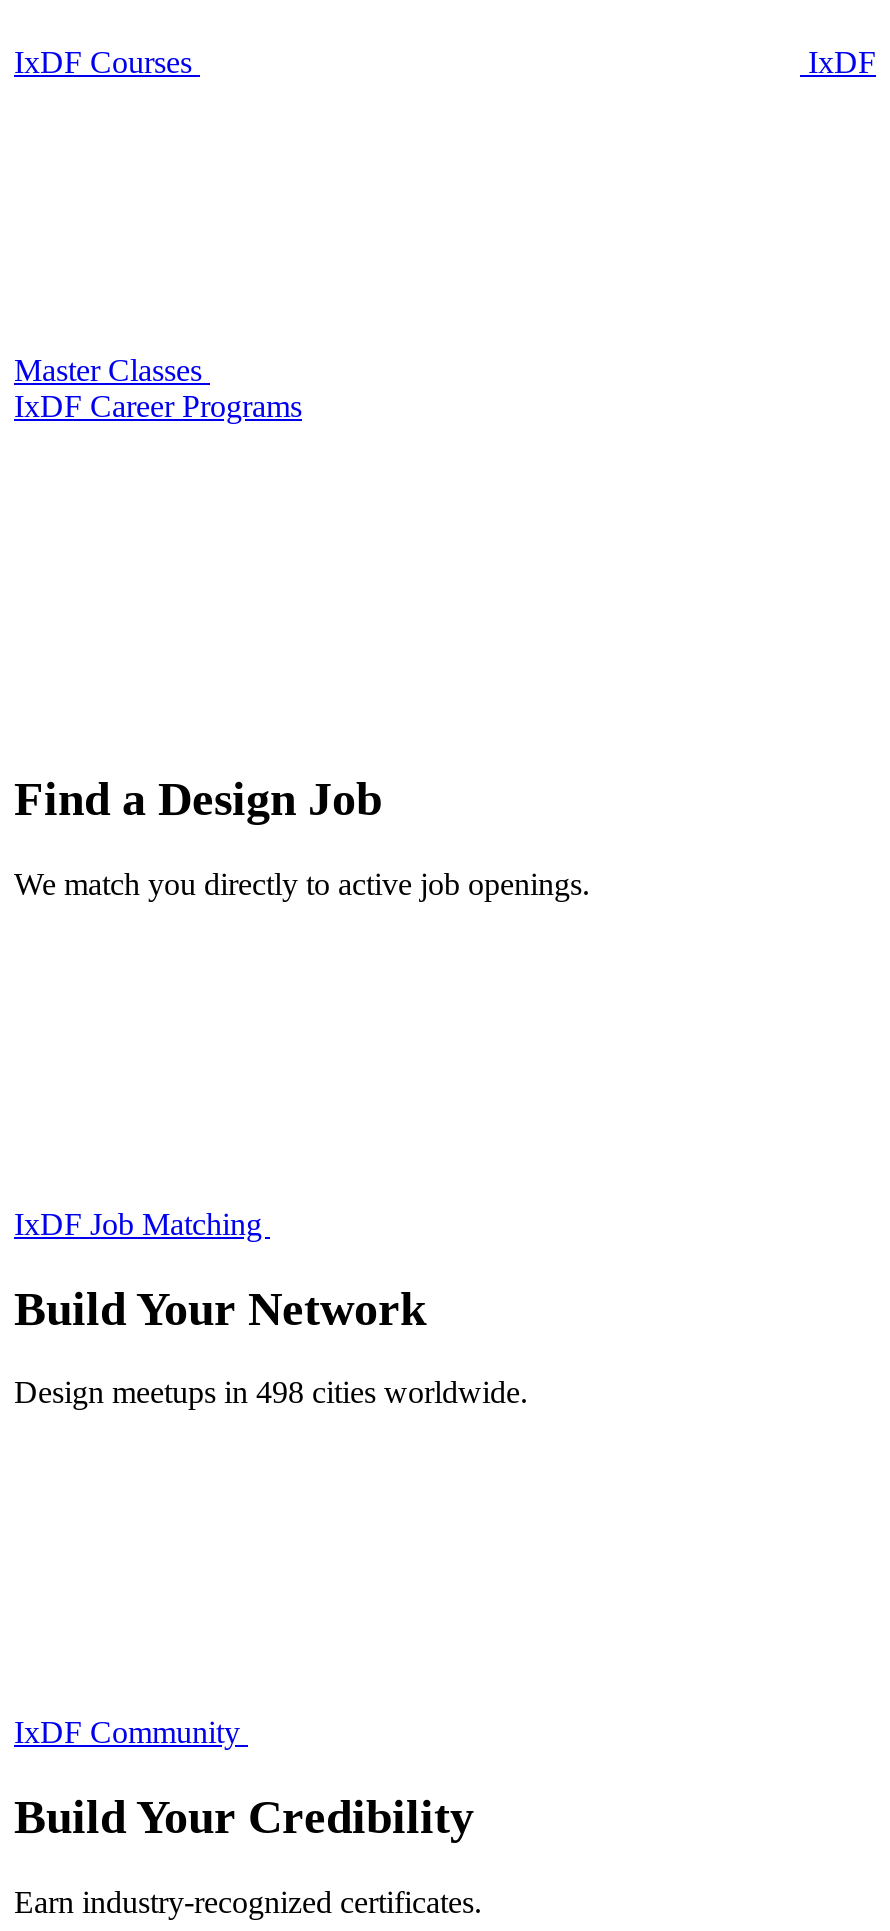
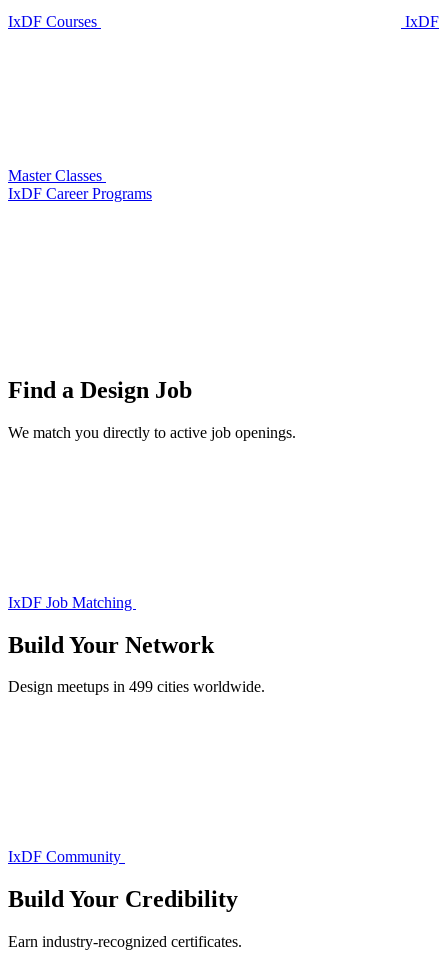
[14,1376,528,1410] Design meetups in 498 cities worldwide. -> [8,678,265,695] Design meetups in 499 cities worldwide.

